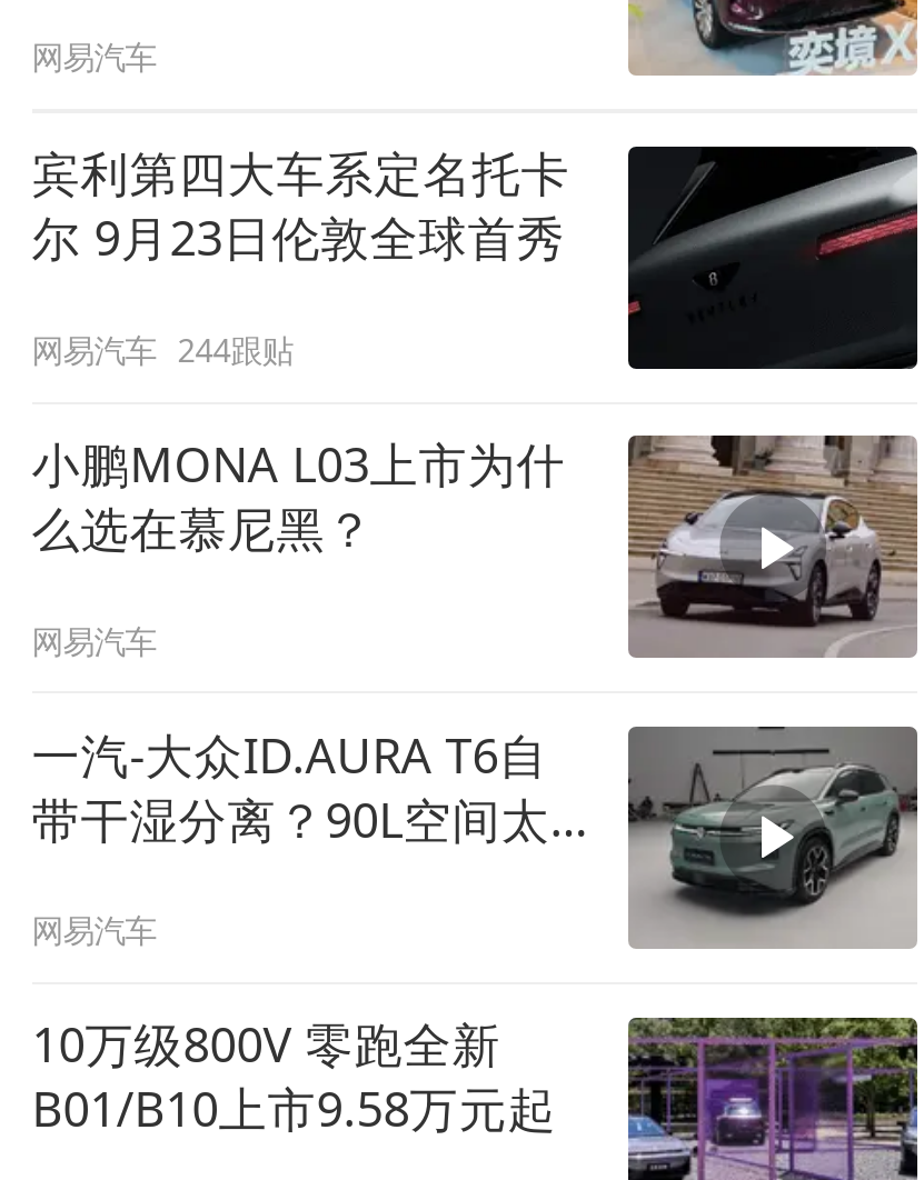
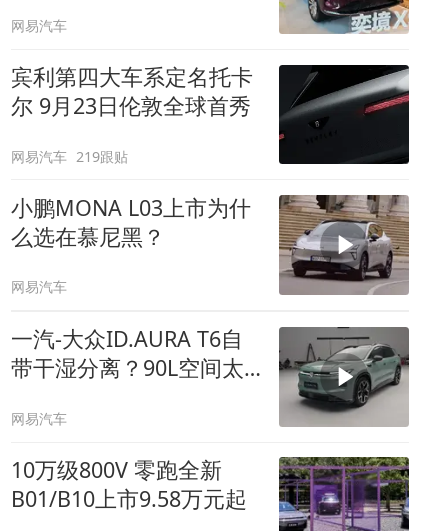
[32,328,293,370] 网易汽车 244跟贴 -> [11,147,128,166] 网易汽车 219跟贴

